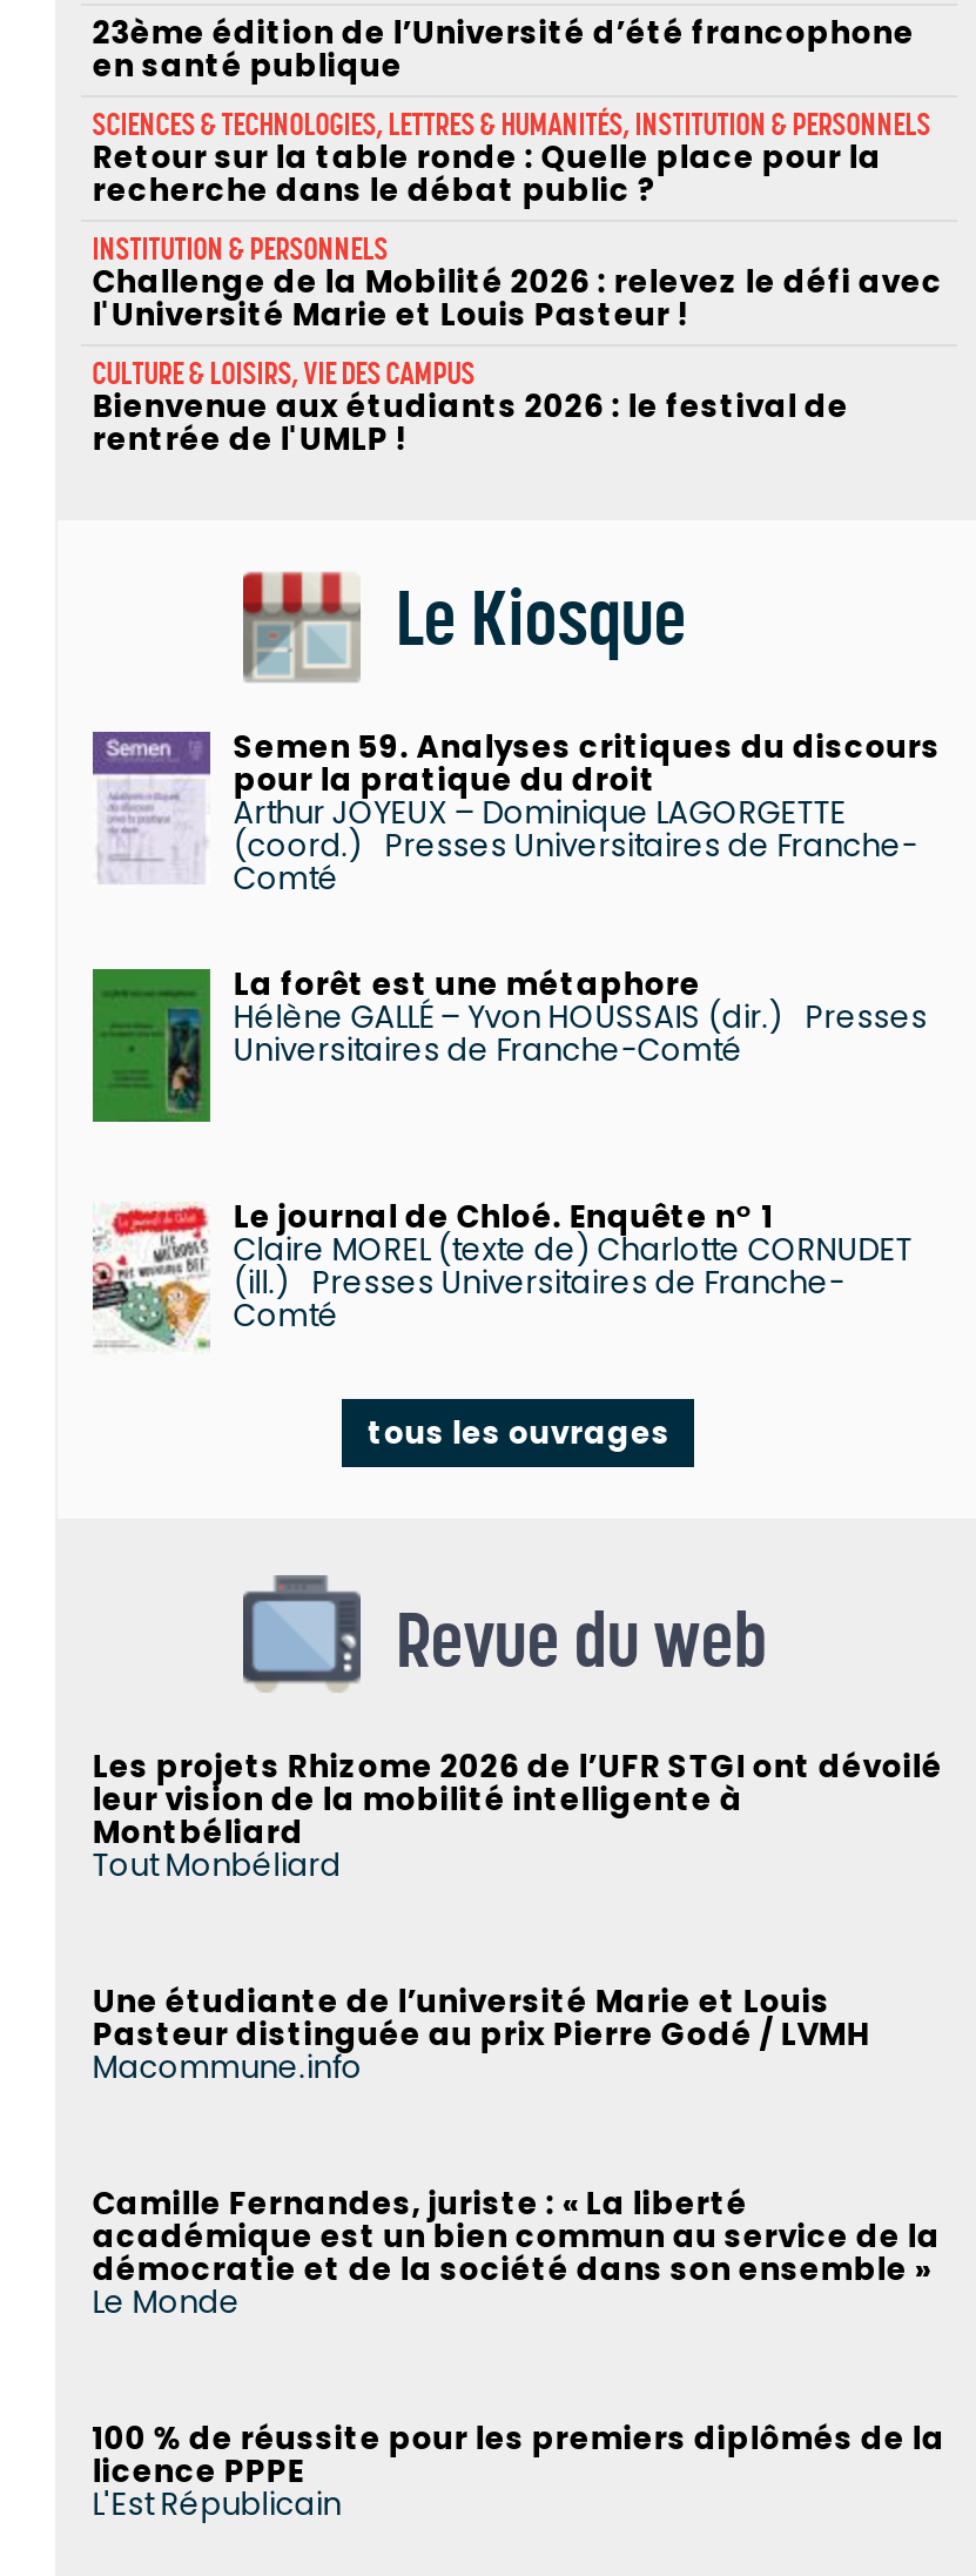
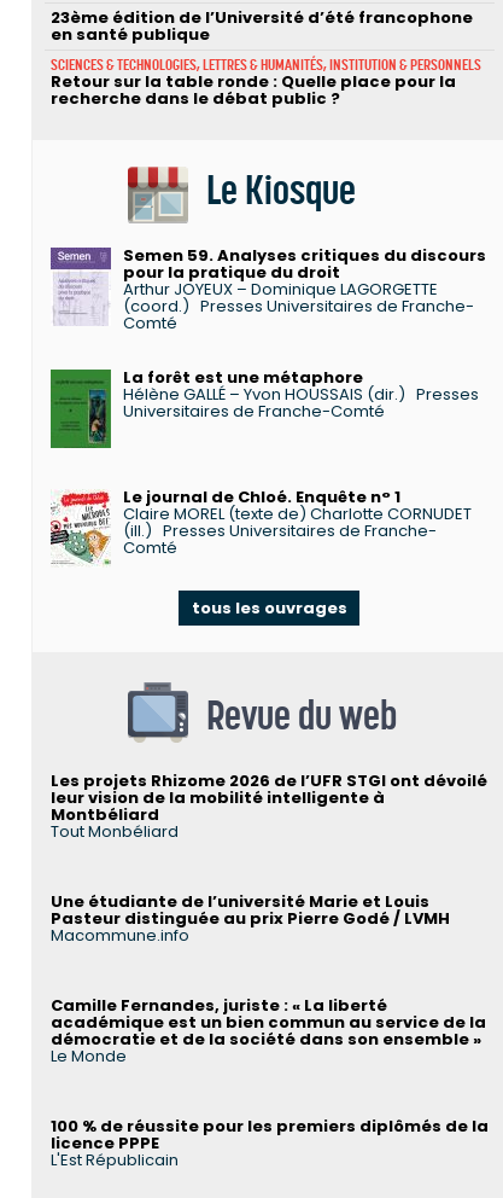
[92,231,943,462] INSTITUTION & PERSONNELS | Challenge de la Mobilité 2026 : relevez le défi avec | l'Université Marie et Louis Pasteur ! | CULTURE & LOISIRS, VIE DES CAMPUS | Bienvenue aux étudiants 2026 : le festival de | rentrée de l'UMLP ! -> none

